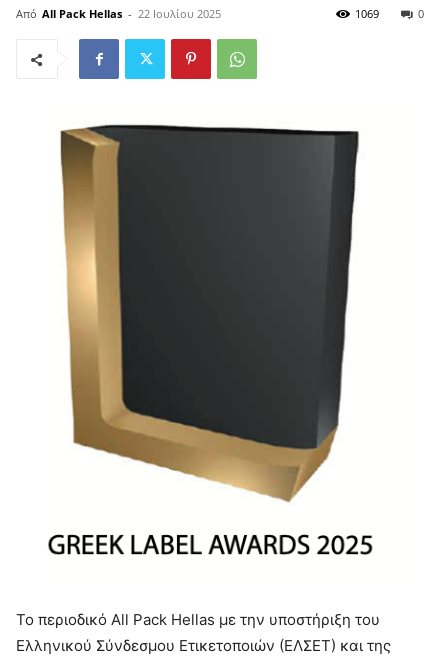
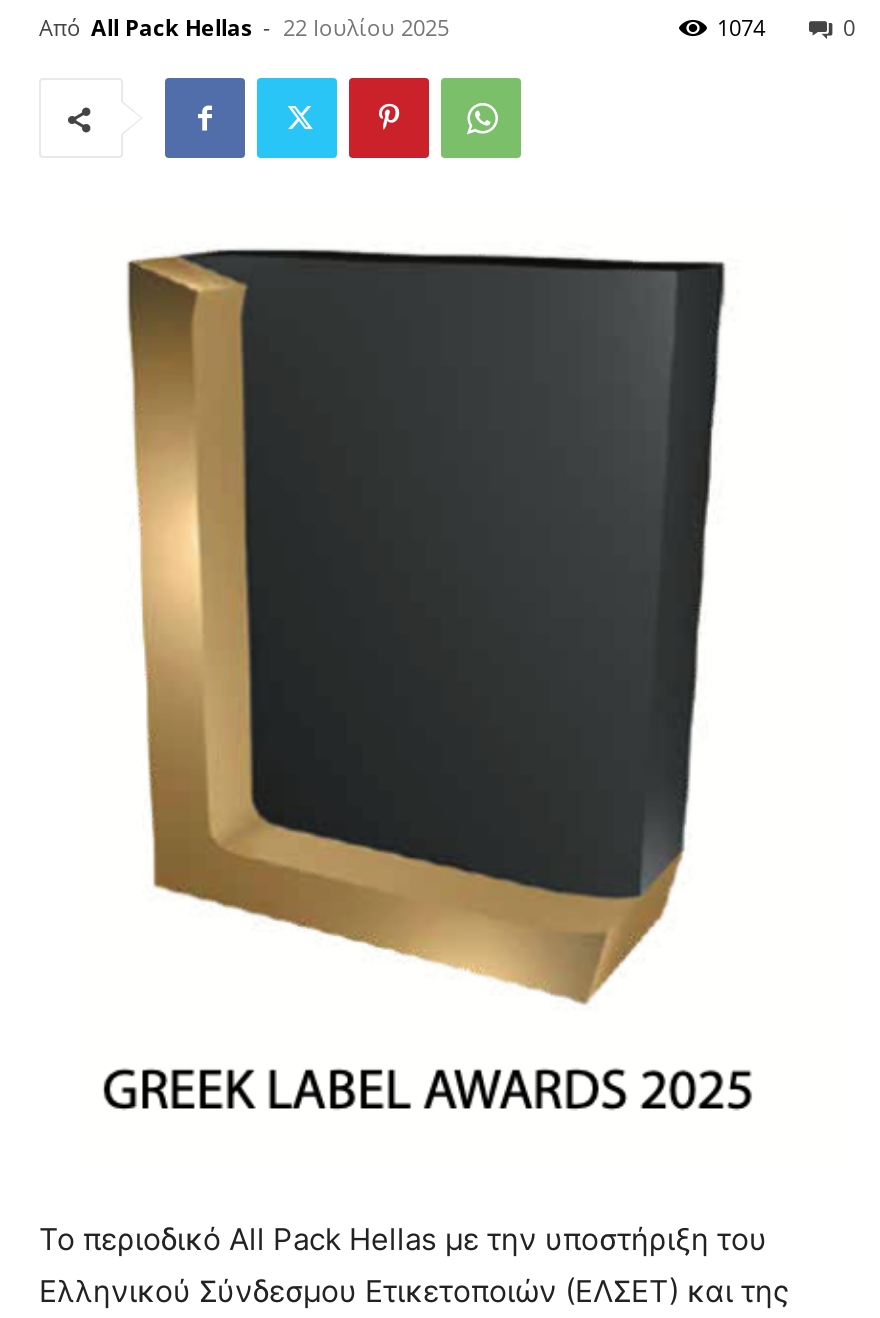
[355,6,379,21] 1069 -> [717,12,765,42] 1074

